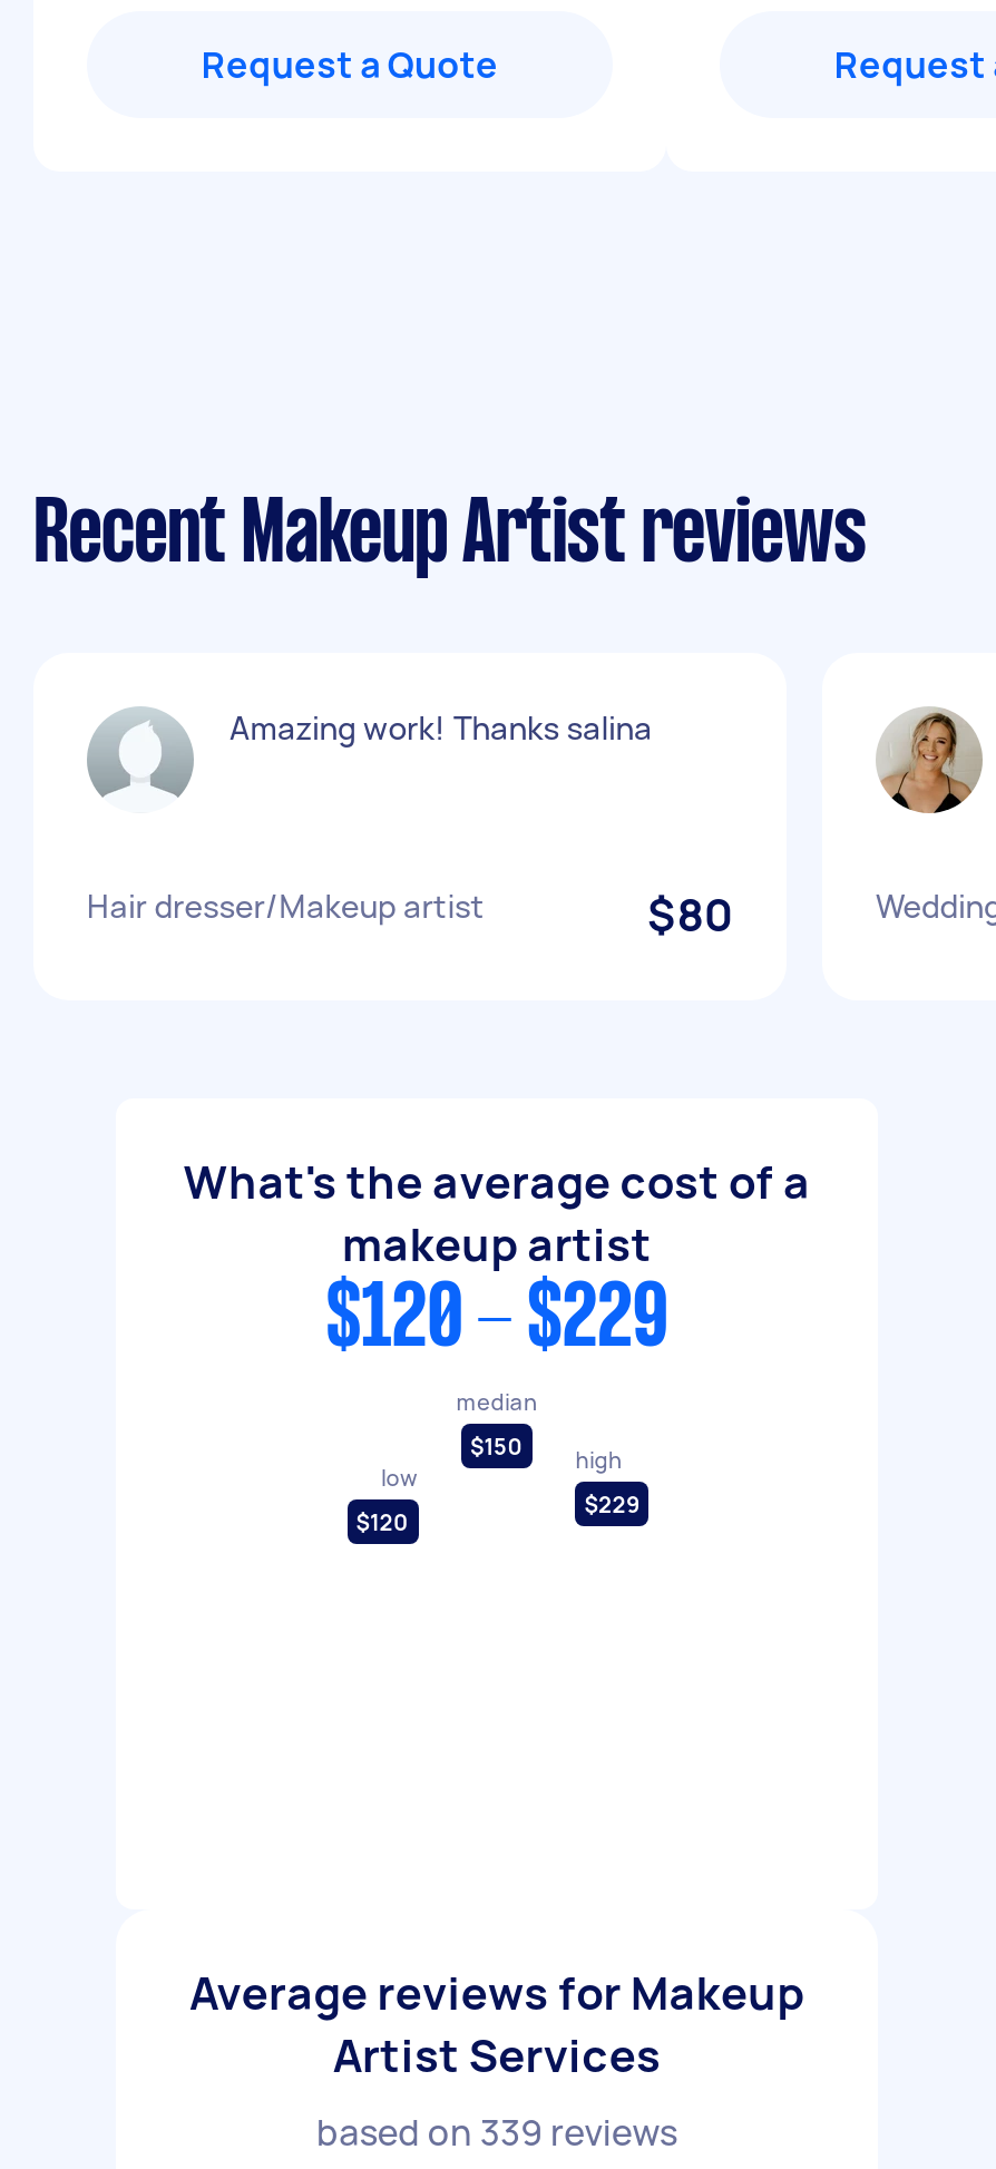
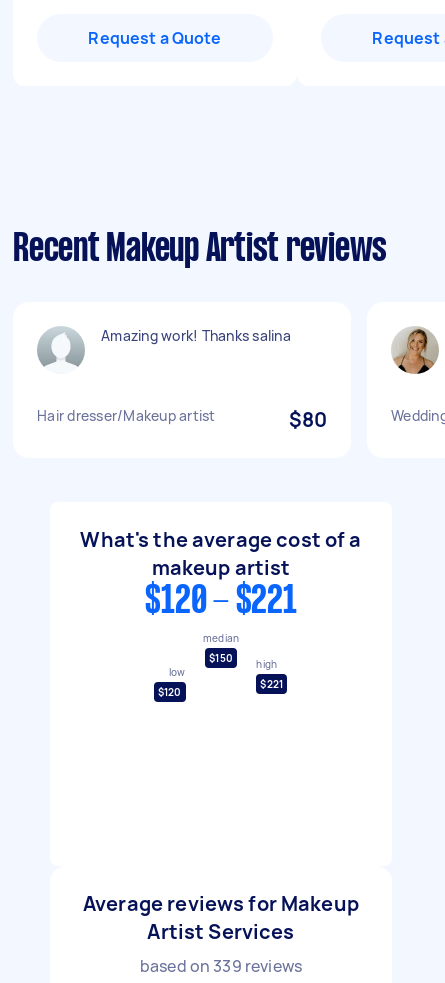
[326,1281,668,1361] $120 - $229 -> [145,584,297,620] $120 - $221
[584,1489,640,1520] $229 -> [260,677,283,691] $221

